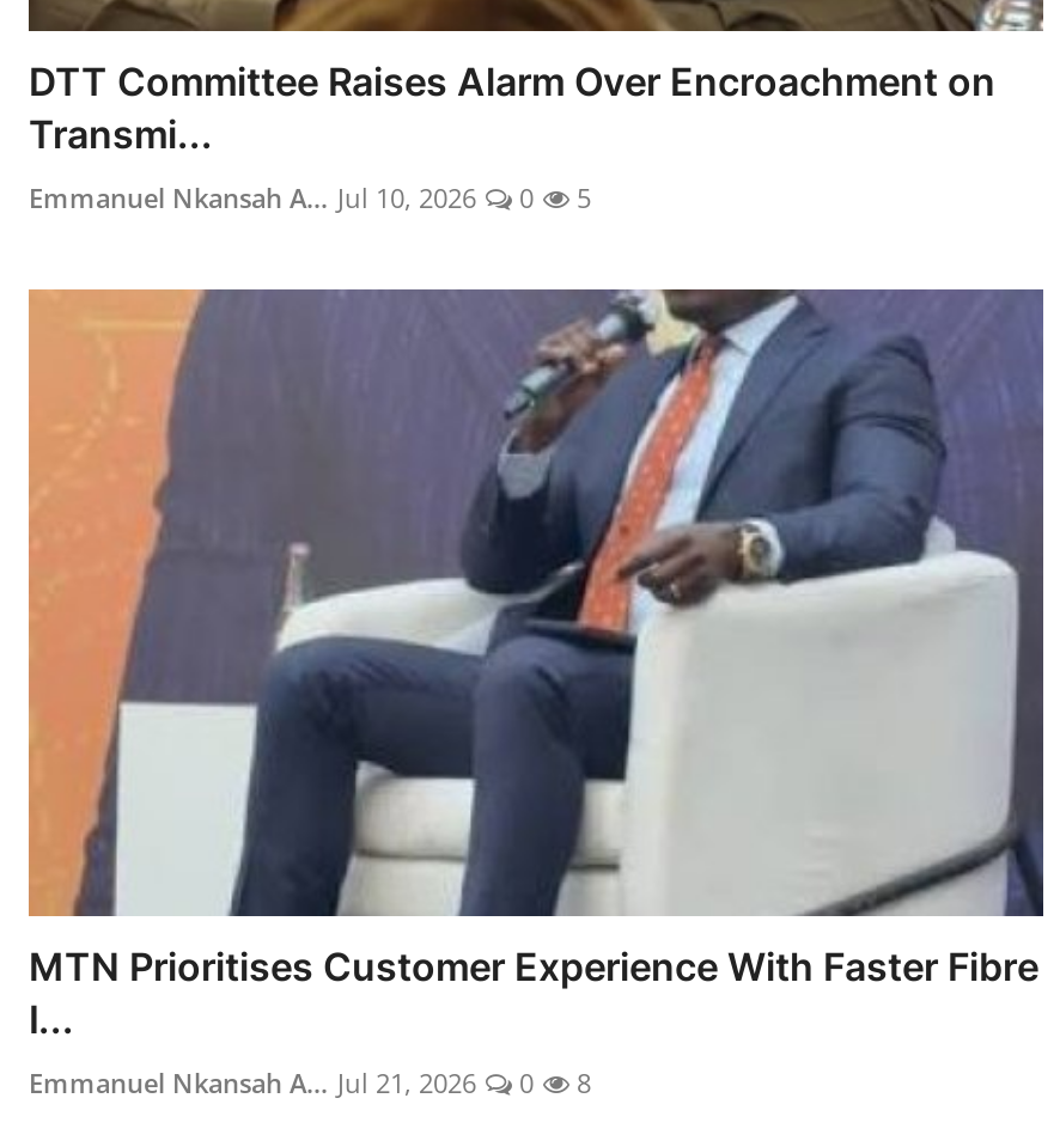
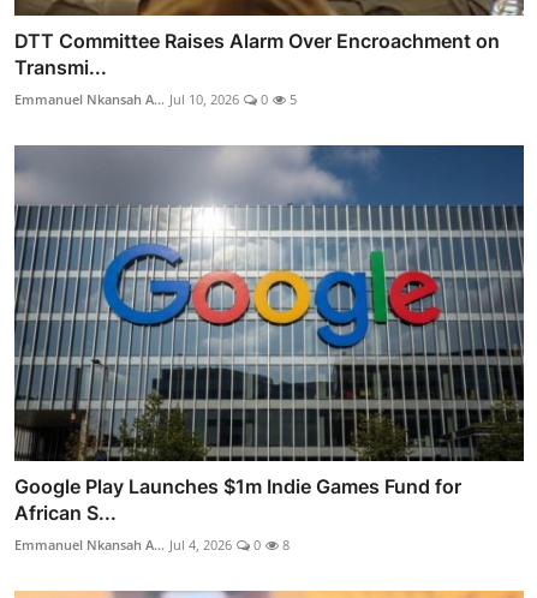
[26,287,1046,1102] [image] | MTN Prioritises Customer Experience With Faster Fibre | I... | Emmanuel Nkansah A... Jul 21, 2026 -> [13,144,525,553] [image] | Google Play Launches $1m Indie Games Fund for | African S... | Emmanuel Nkansah A... Jul 4, 2026

